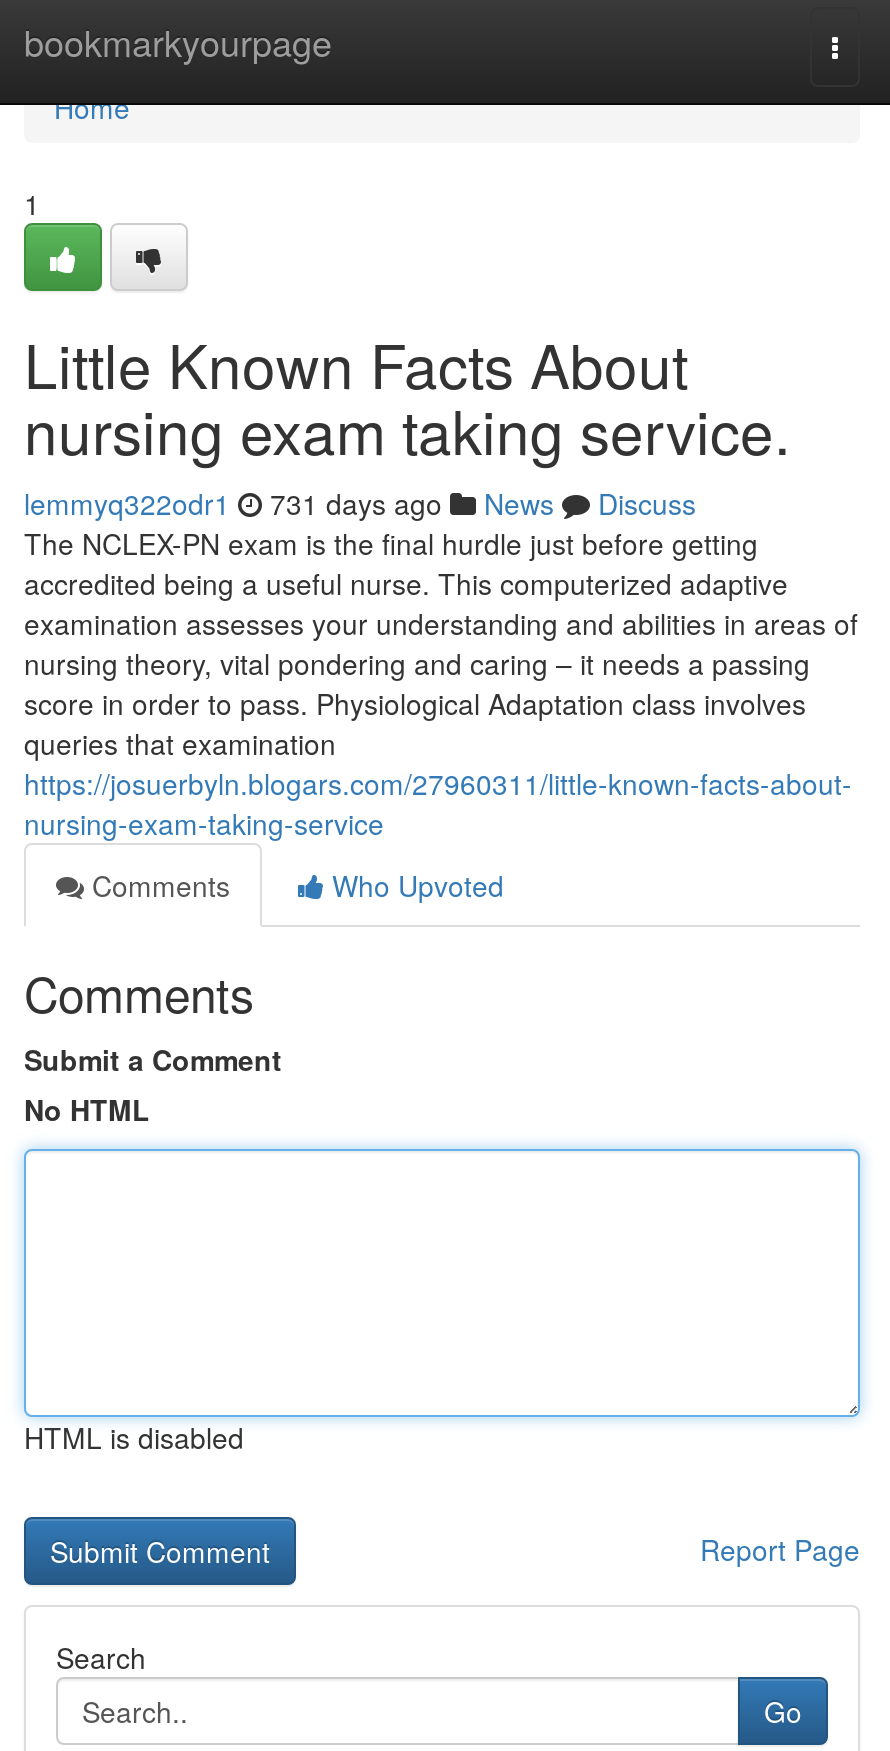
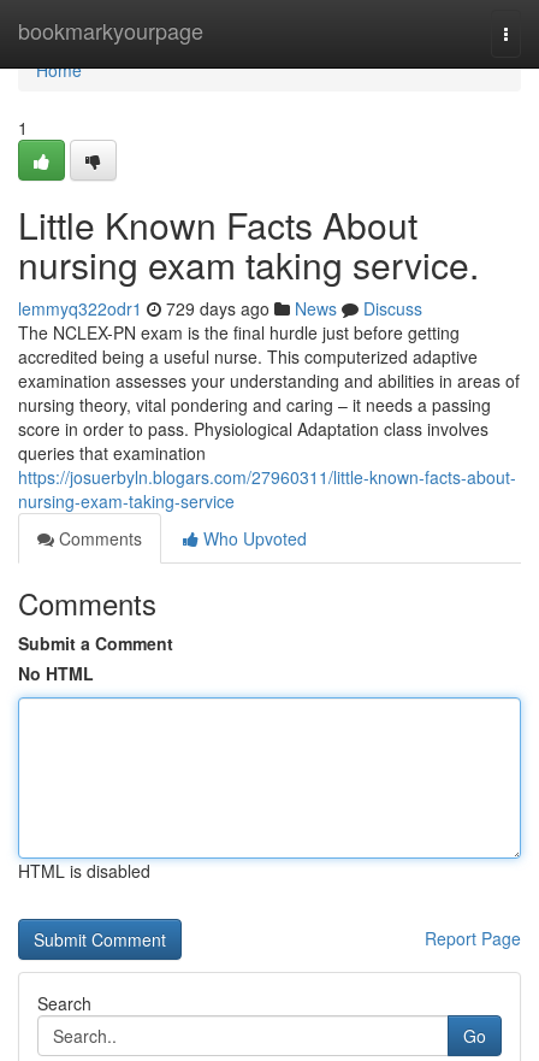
[24,483,696,523] lemmyq322odr1 731 days ago News Discuss -> [18,296,422,320] lemmyq322odr1 729 days ago News Discuss

